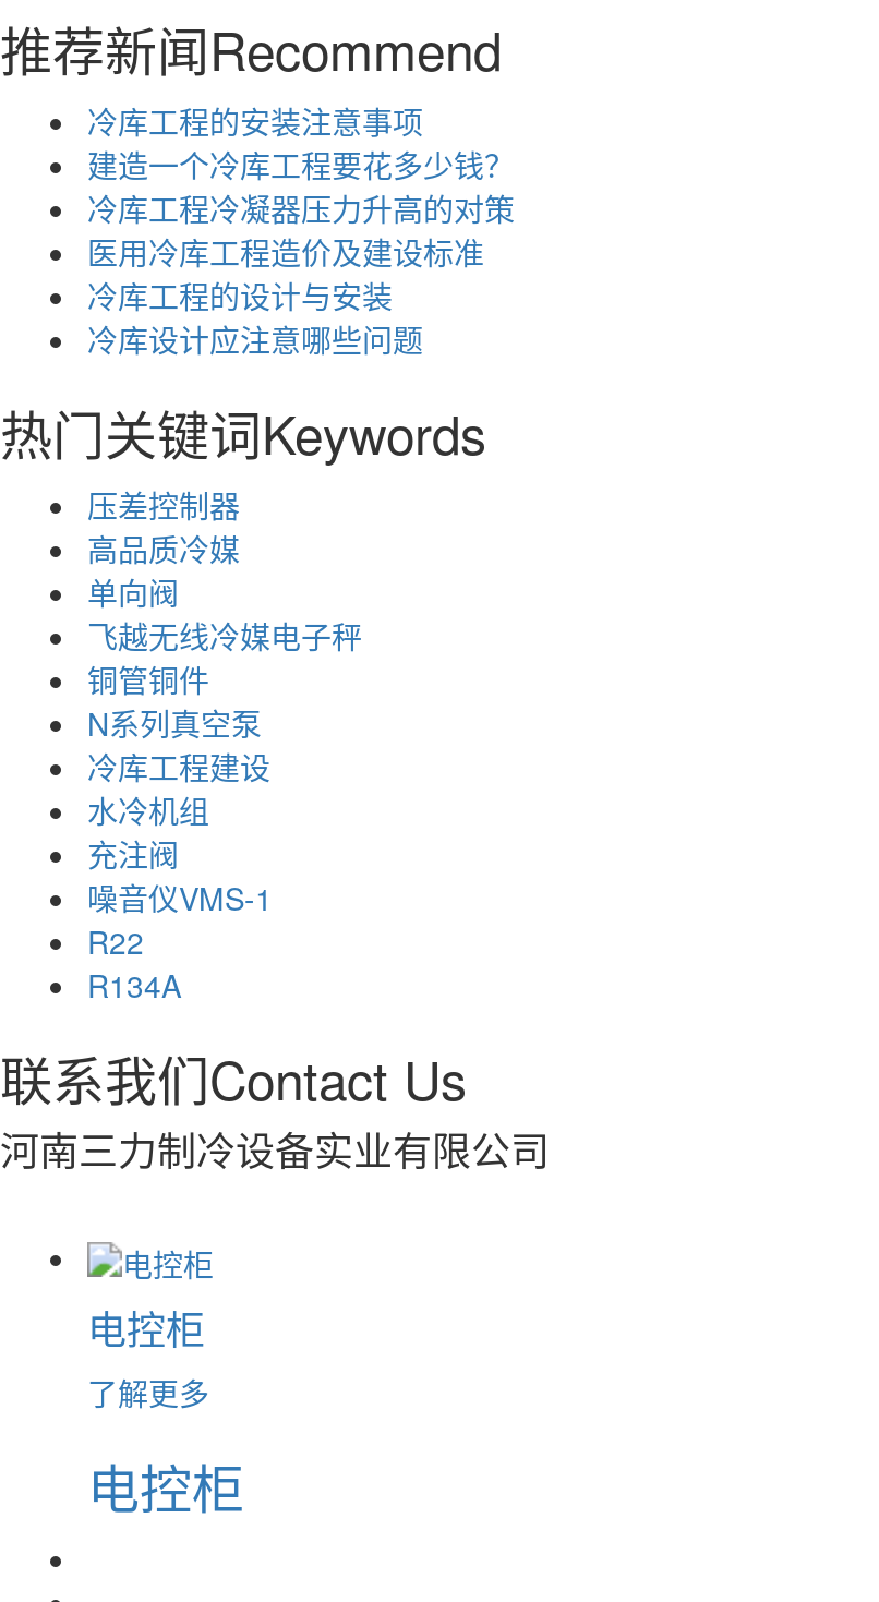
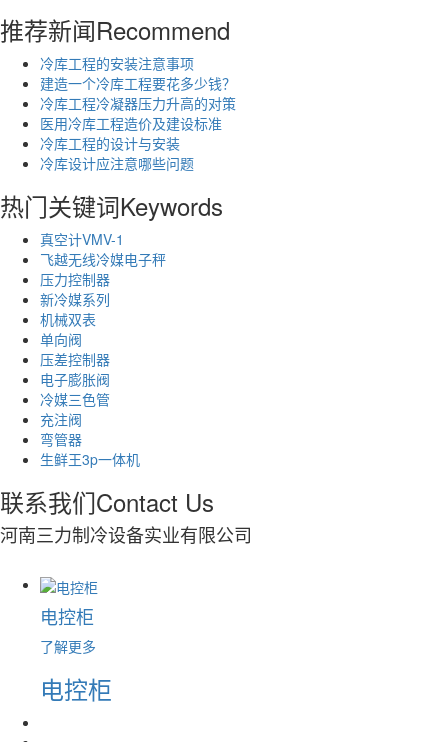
moved [87,484,240,615] -> [40,329,110,369]: 单向阀 | 压差控制器
[87,527,240,571] 高品质冷媒 -> [40,229,124,249] 真空计VMV-1
moved [87,615,362,658] -> [40,249,166,269]: 飞越无线冷媒电子秤
[87,658,270,833] 铜管铜件 | N系列真空泵 | 冷库工程建设 | 水冷机组 -> [40,269,110,409] 压力控制器 | 新冷媒系列 | 机械双表 | 电子膨胀阀 | 冷媒三色管
moved [87,833,179,876] -> [40,409,82,429]: 充注阀
[87,876,273,1007] 噪音仪VMS-1 | R22 | R134A -> [40,429,140,469] 弯管器 | 生鲜王3p一体机

